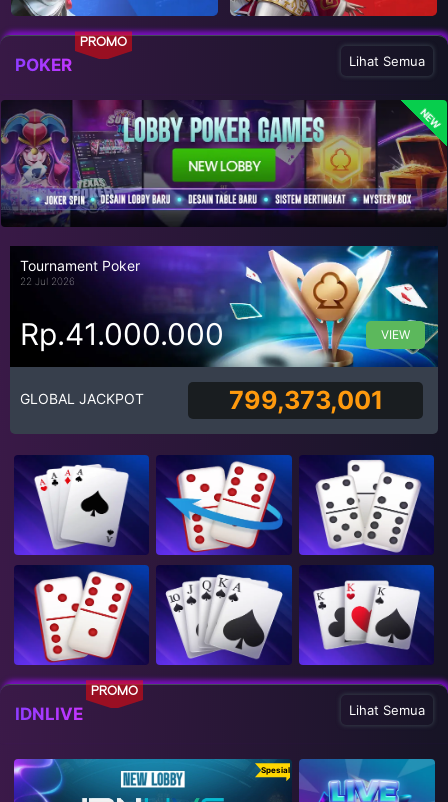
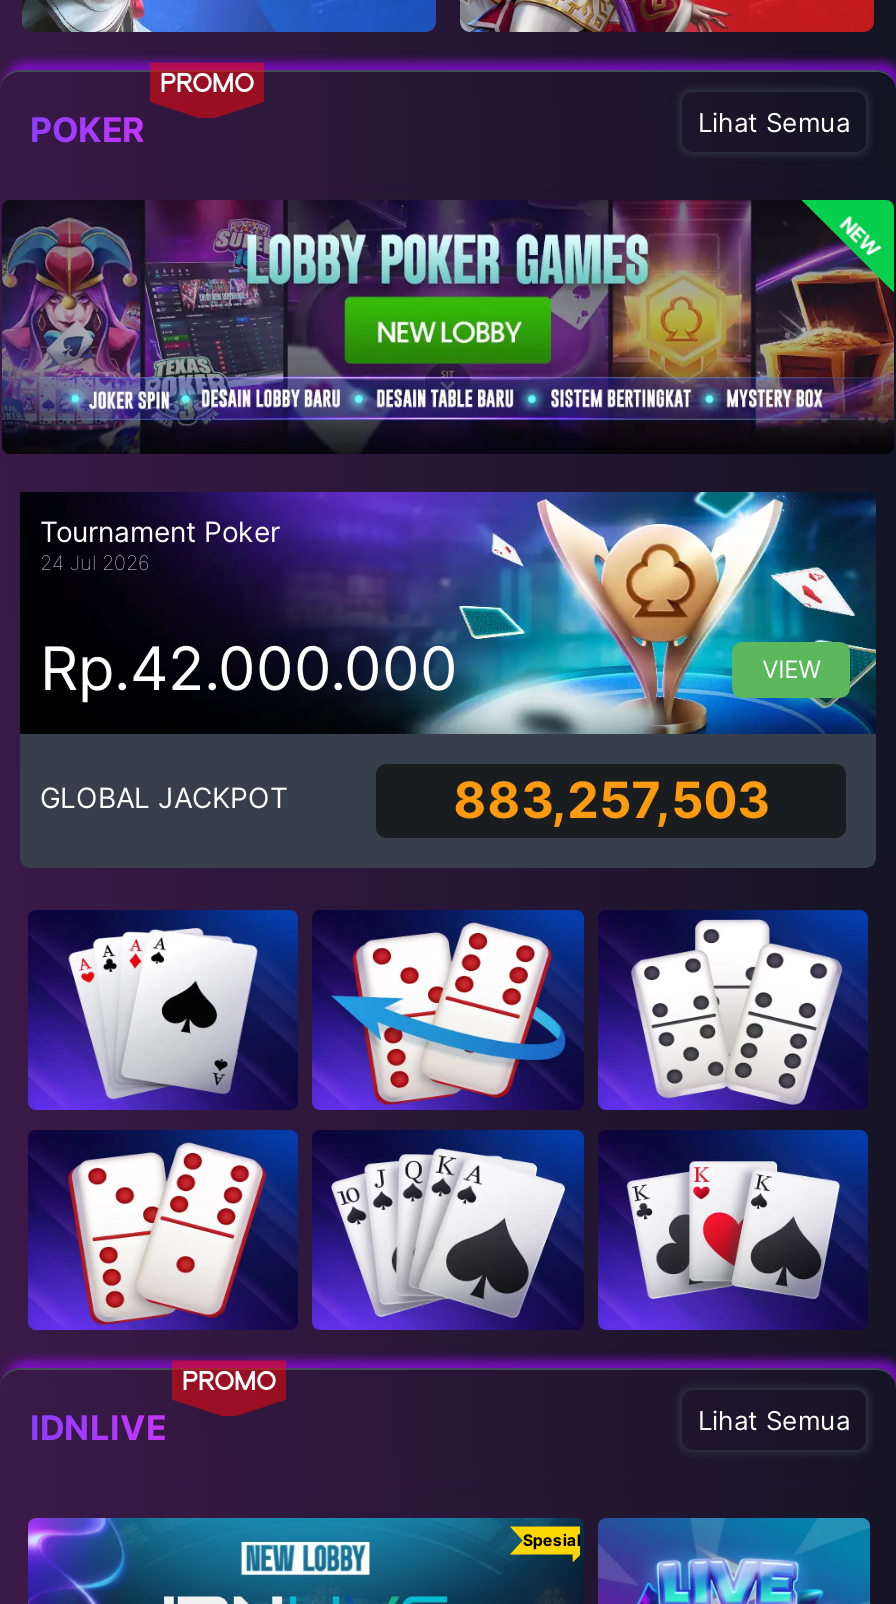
[20,275,75,287] 22 Jul 2026 -> [40,550,150,574] 24 Jul 2026
[20,316,224,352] Rp.41.000.000 -> [40,632,458,704] Rp.42.000.000
[229,385,383,415] 799,373,001 -> [453,771,769,831] 883,257,503

